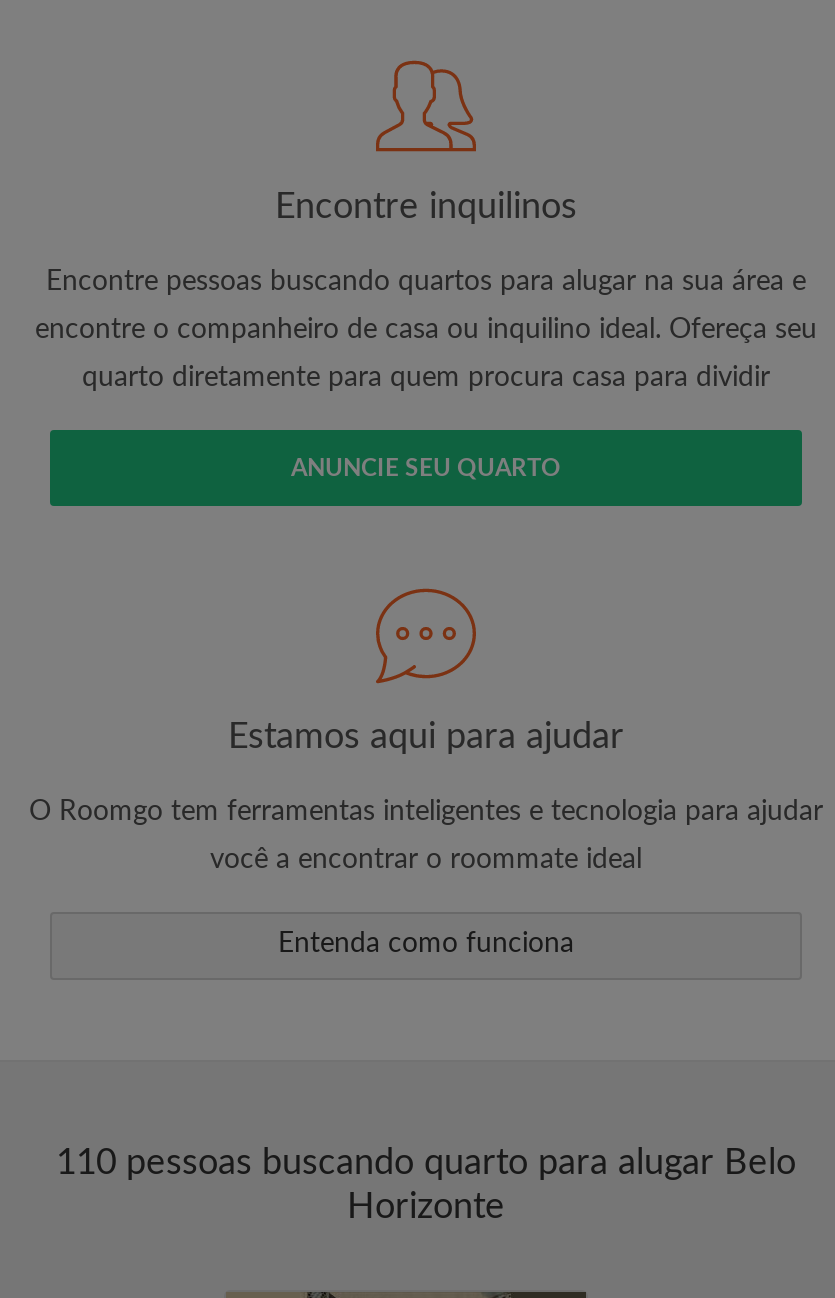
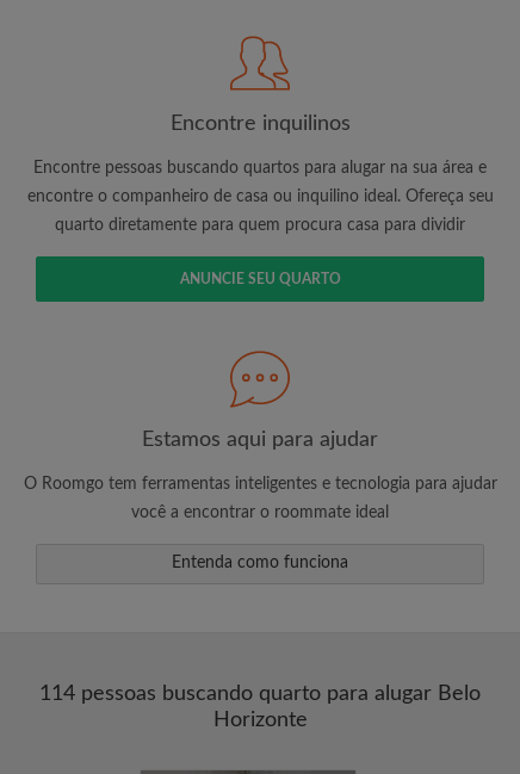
[56,1146,796,1182] 110 pessoas buscando quarto para alugar Belo -> [39,683,481,705] 114 pessoas buscando quarto para alugar Belo

